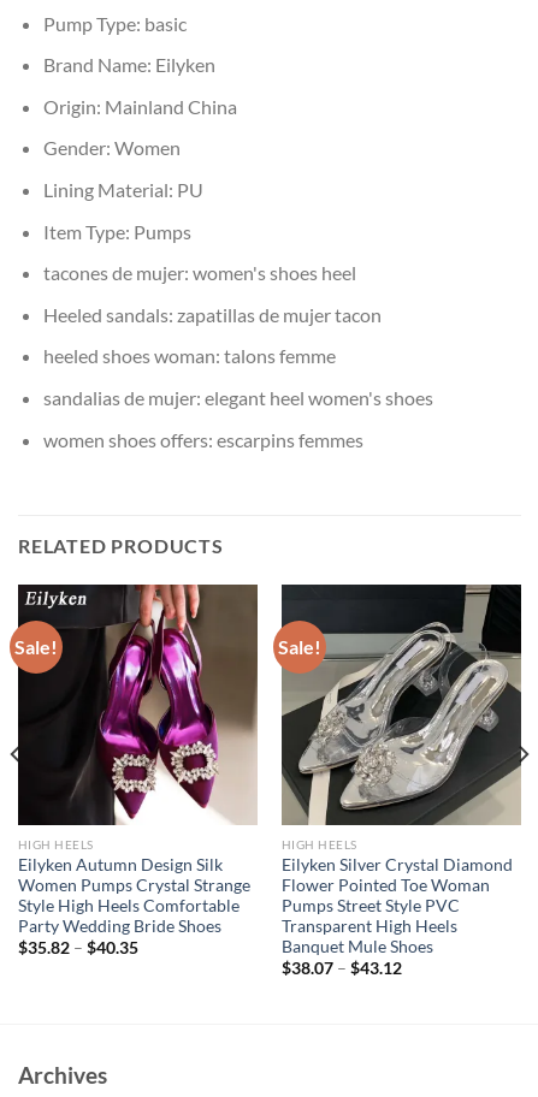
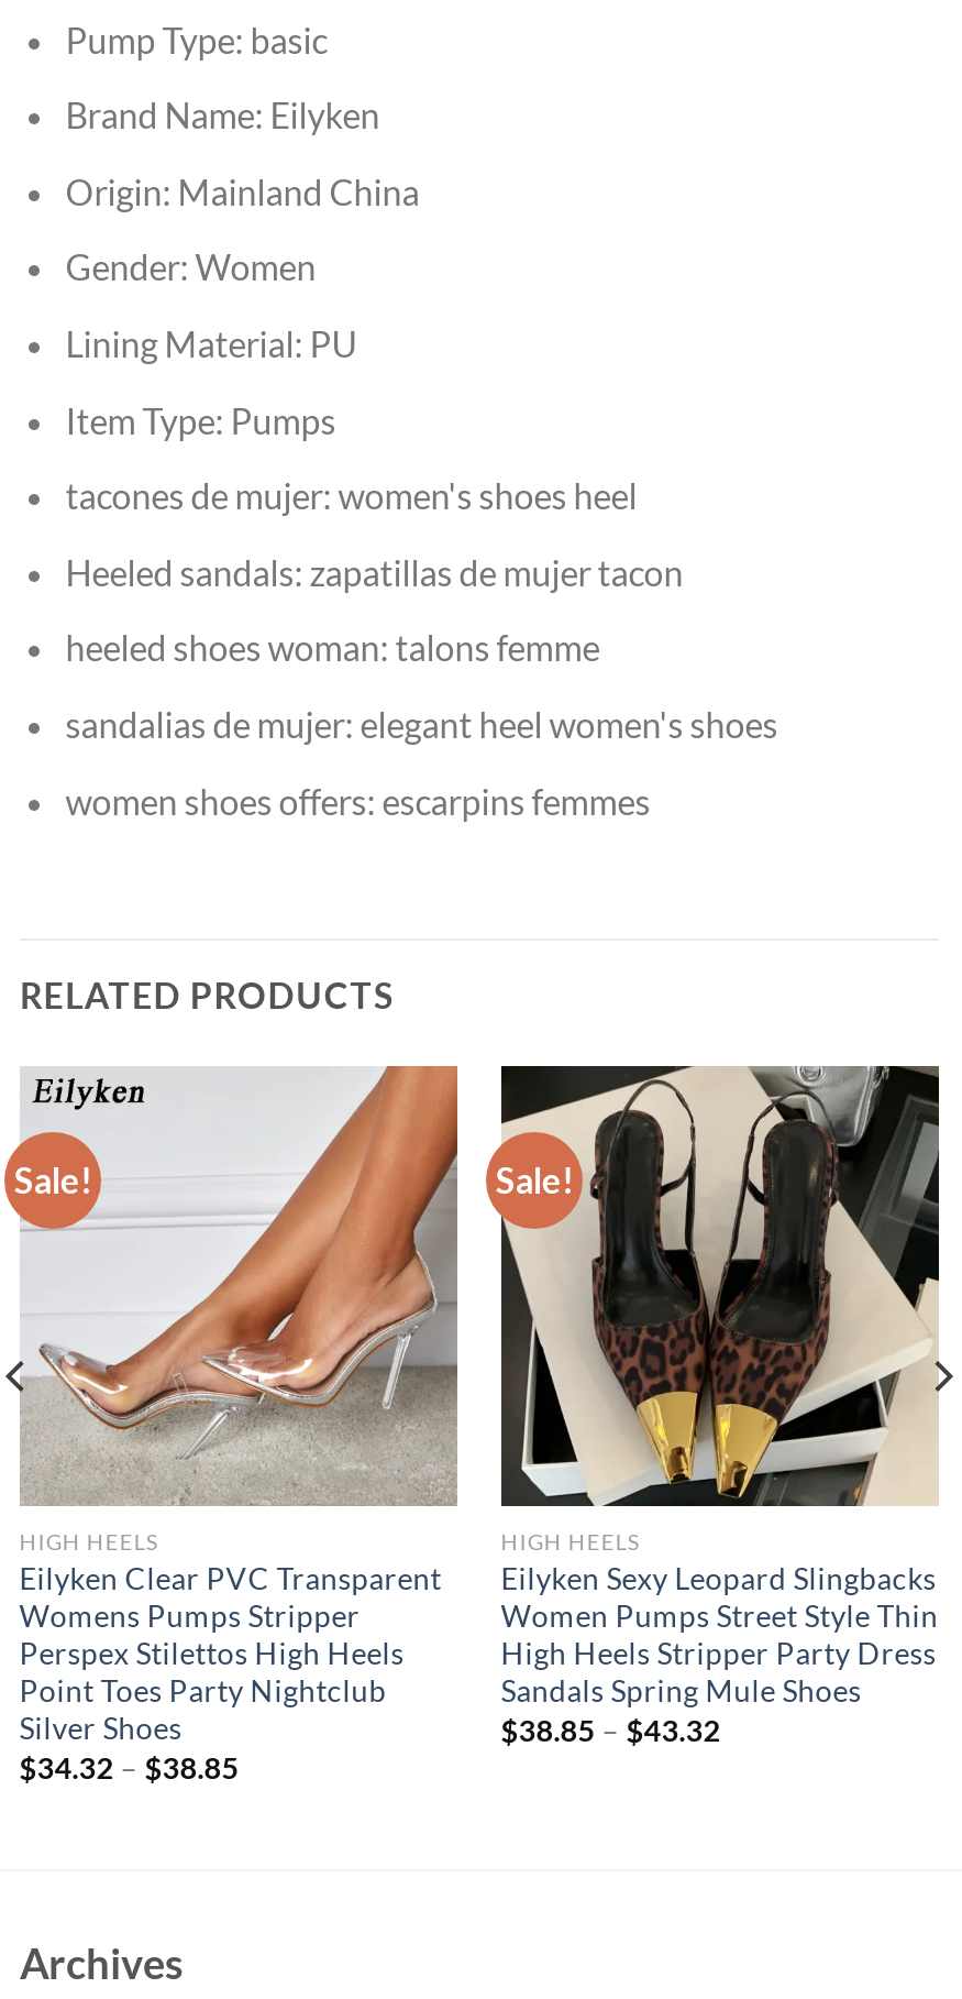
[17,583,259,958] [image] | Eilyken Autumn Design Silk | Women Pumps Crystal Strange | Style High Heels Comfortable | Party Wedding Bride Shoes | $35.82 – $40.35 -> [19,1064,460,1786] [image] | Eilyken Clear PVC Transparent | Womens Pumps Stripper | Perspex Stilettos High Heels | Point Toes Party Nightclub | Silver Shoes | $34.32 – $38.85
[280,583,522,978] [image] | Eilyken Silver Crystal Diamond | Flower Pointed Toe Woman | Pumps Street Style PVC | Transparent High Heels | Banquet Mule Shoes | $38.07 – $43.12 -> [501,1066,941,1749] [image] | Eilyken Sexy Leopard Slingbacks | Women Pumps Street Style Thin | High Heels Stripper Party Dress | Sandals Spring Mule Shoes | $38.85 – $43.32

